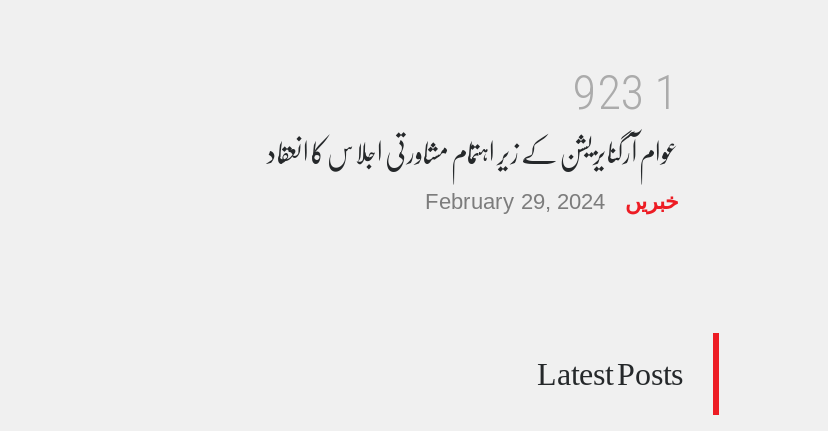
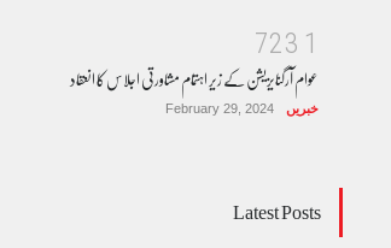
[573,66,679,122] 9 2 3 1 -> [255,27,319,61] 7 2 3 1

